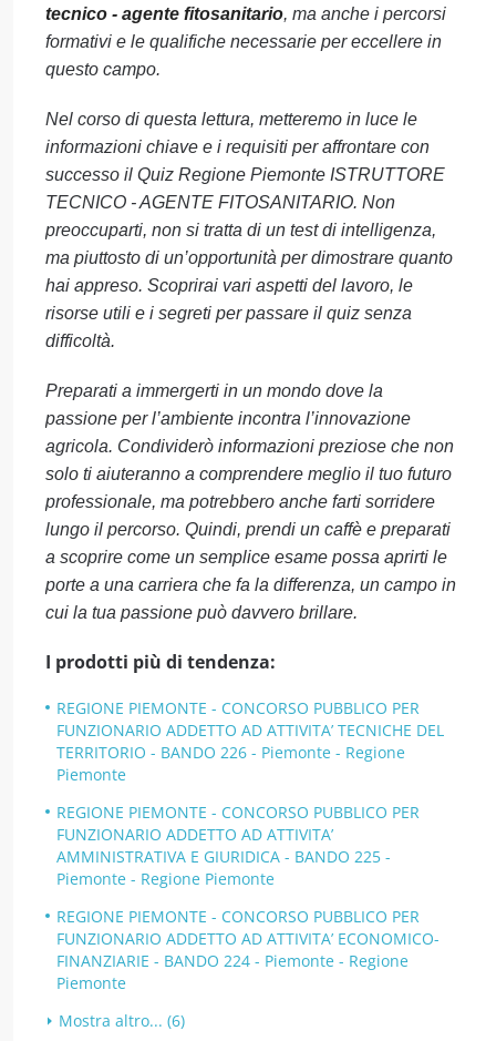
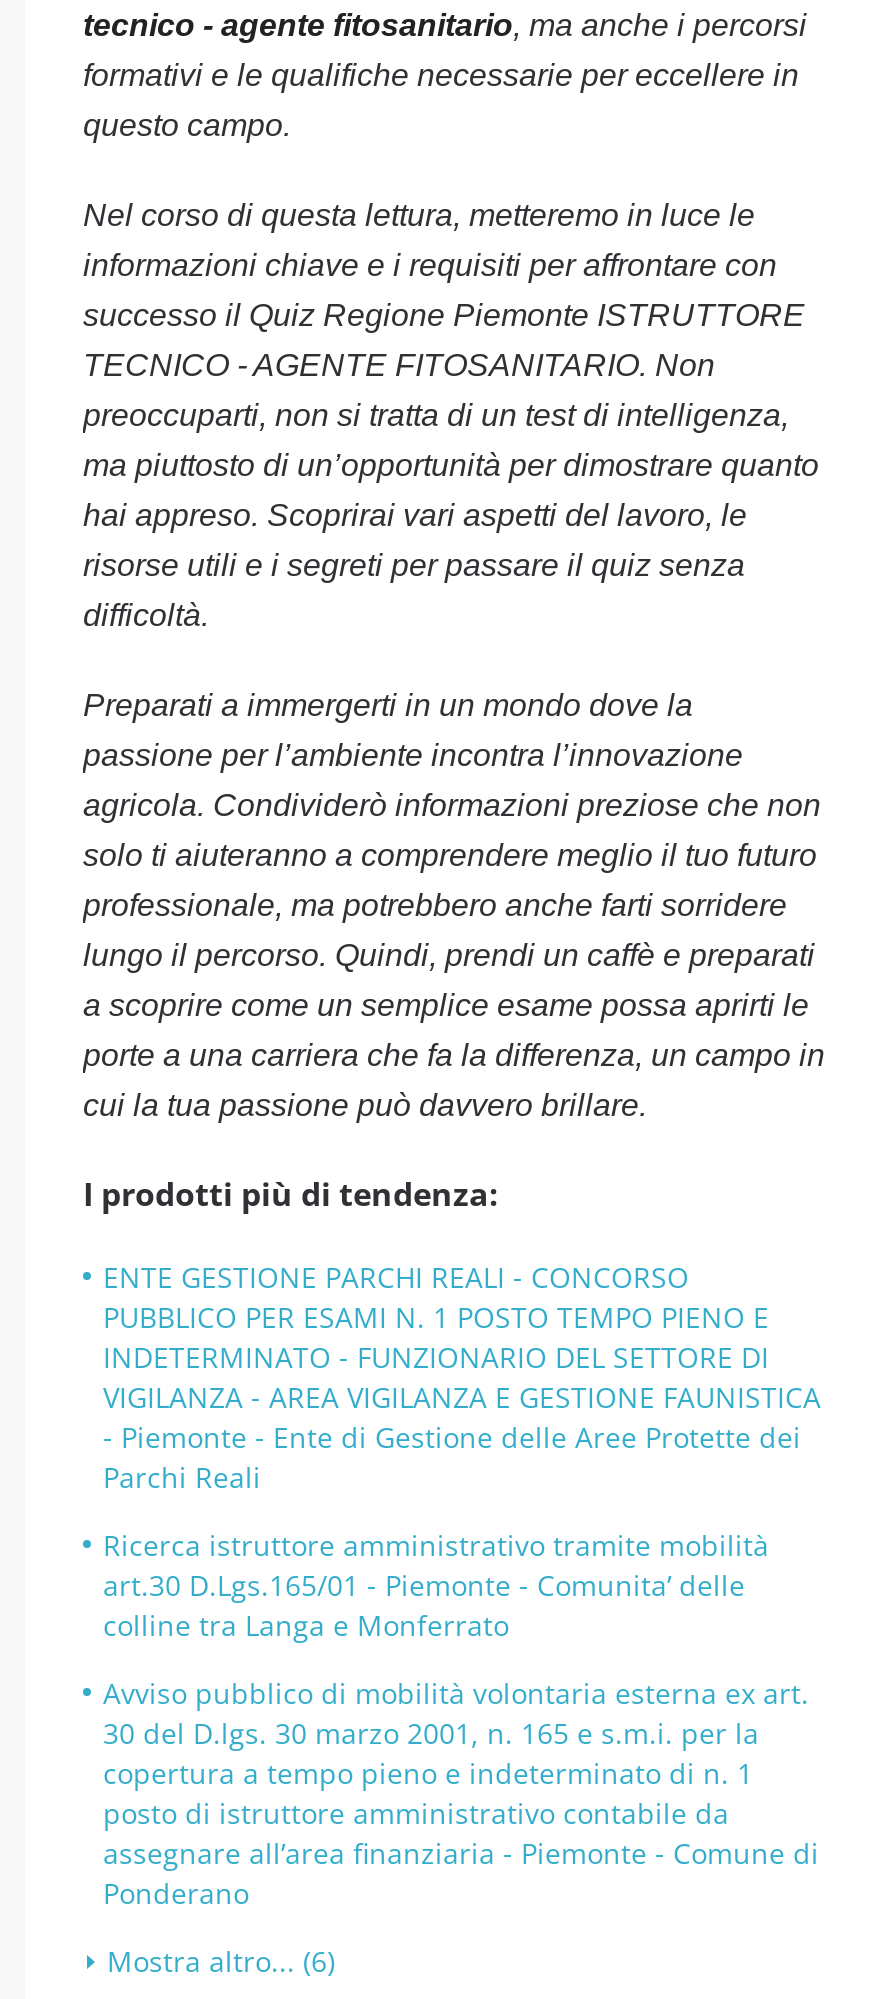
[56,697,444,785] REGIONE PIEMONTE - CONCORSO PUBBLICO PER | FUNZIONARIO ADDETTO AD ATTIVITA’ TECNICHE DEL | TERRITORIO - BANDO 226 - Piemonte - Regione | Piemonte -> [103,1258,821,1496] ENTE GESTIONE PARCHI REALI - CONCORSO | PUBBLICO PER ESAMI N. 1 POSTO TEMPO PIENO E | INDETERMINATO - FUNZIONARIO DEL SETTORE DI | VIGILANZA - AREA VIGILANZA E GESTIONE FAUNISTICA | - Piemonte - Ente di Gestione delle Aree Protette dei | Parchi Reali
[56,802,420,889] REGIONE PIEMONTE - CONCORSO PUBBLICO PER | FUNZIONARIO ADDETTO AD ATTIVITA’ | AMMINISTRATIVA E GIURIDICA - BANDO 225 - | Piemonte - Regione Piemonte -> [103,1526,769,1644] Ricerca istruttore amministrativo tramite mobilità | art.30 D.Lgs.165/01 - Piemonte - Comunita’ delle | colline tra Langa e Monferrato
[56,906,440,993] REGIONE PIEMONTE - CONCORSO PUBBLICO PER | FUNZIONARIO ADDETTO AD ATTIVITA’ ECONOMICO- | FINANZIARIE - BANDO 224 - Piemonte - Regione | Piemonte -> [103,1674,819,1912] Avviso pubblico di mobilità volontaria esterna ex art. | 30 del D.lgs. 30 marzo 2001, n. 165 e s.m.i. per la | copertura a tempo pieno e indeterminato di n. 1 | posto di istruttore amministrativo contabile da | assegnare all’area finanziaria - Piemonte - Comune di | Ponderano

